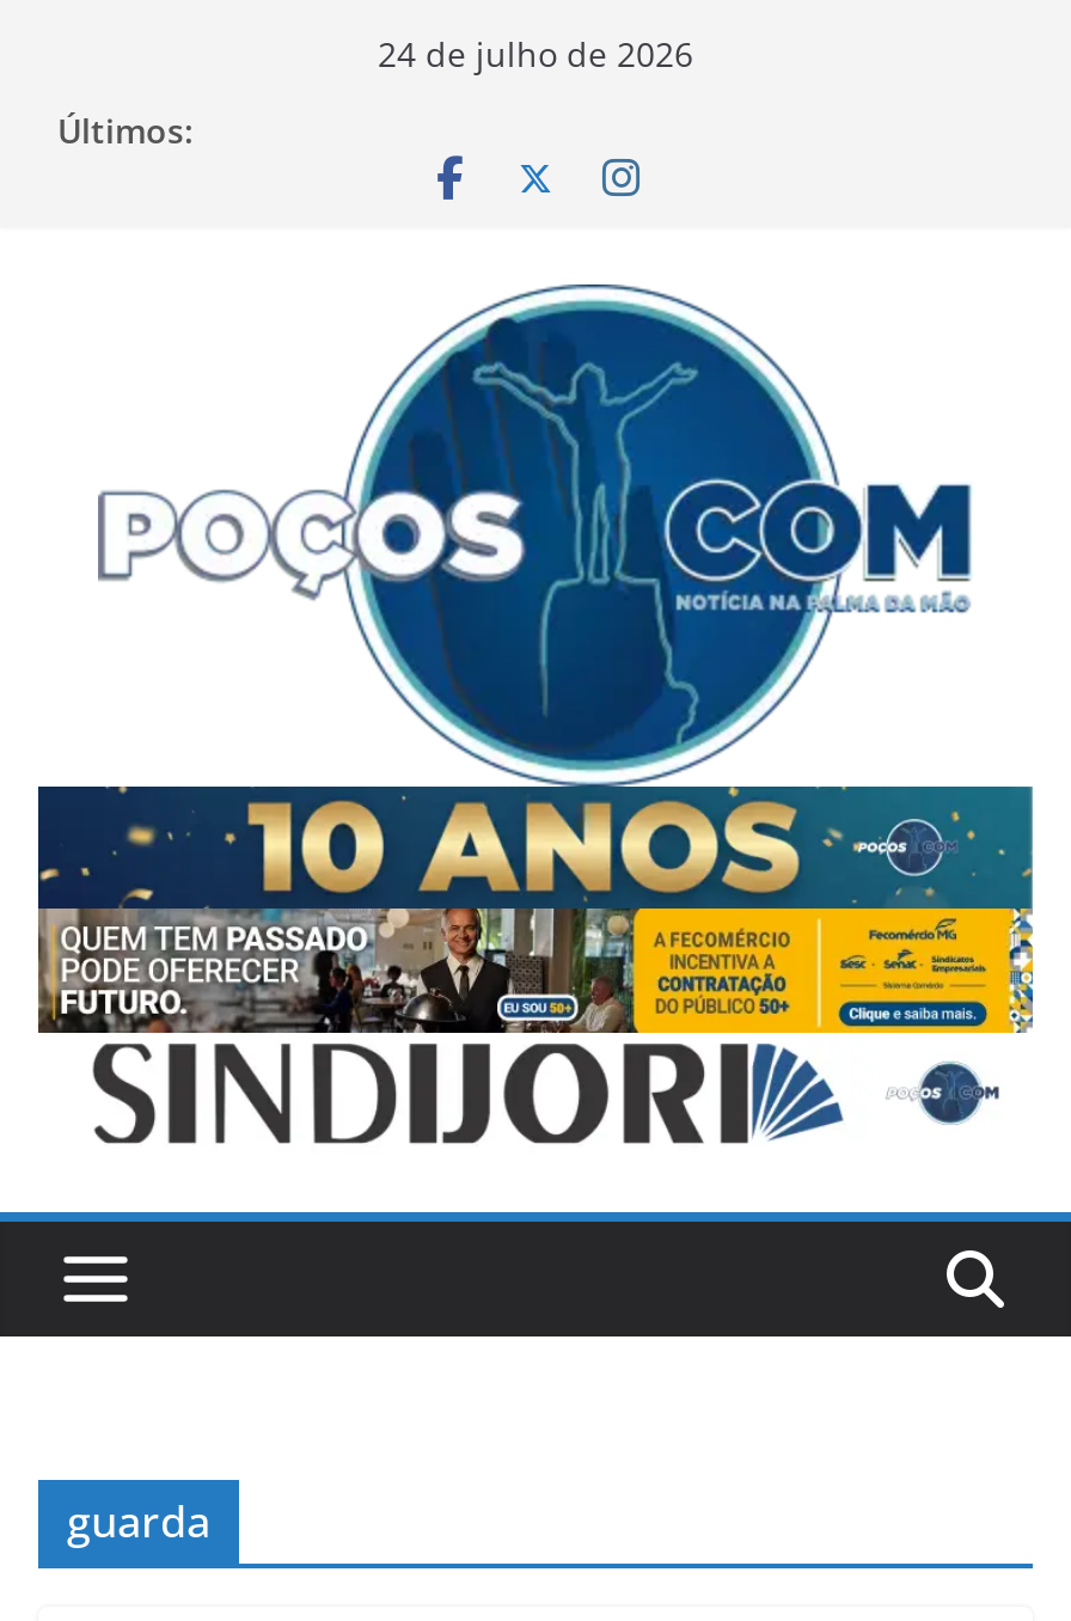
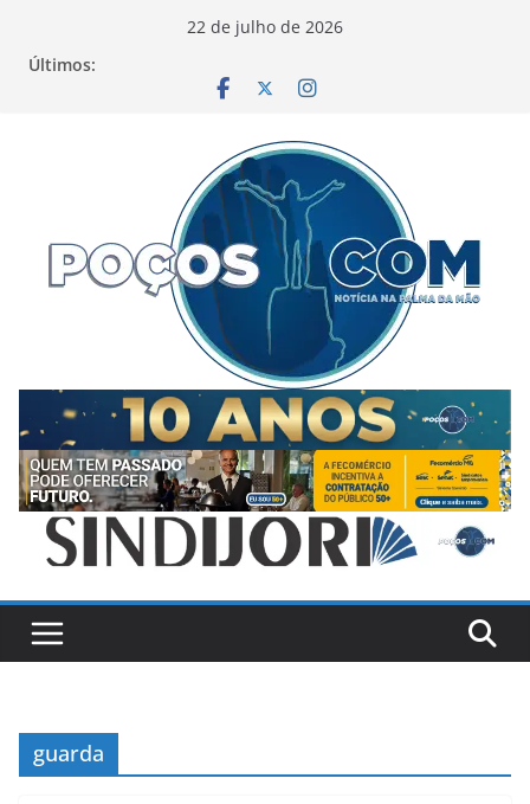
[378,31,693,77] 24 de julho de 2026 -> [187,15,343,38] 22 de julho de 2026

